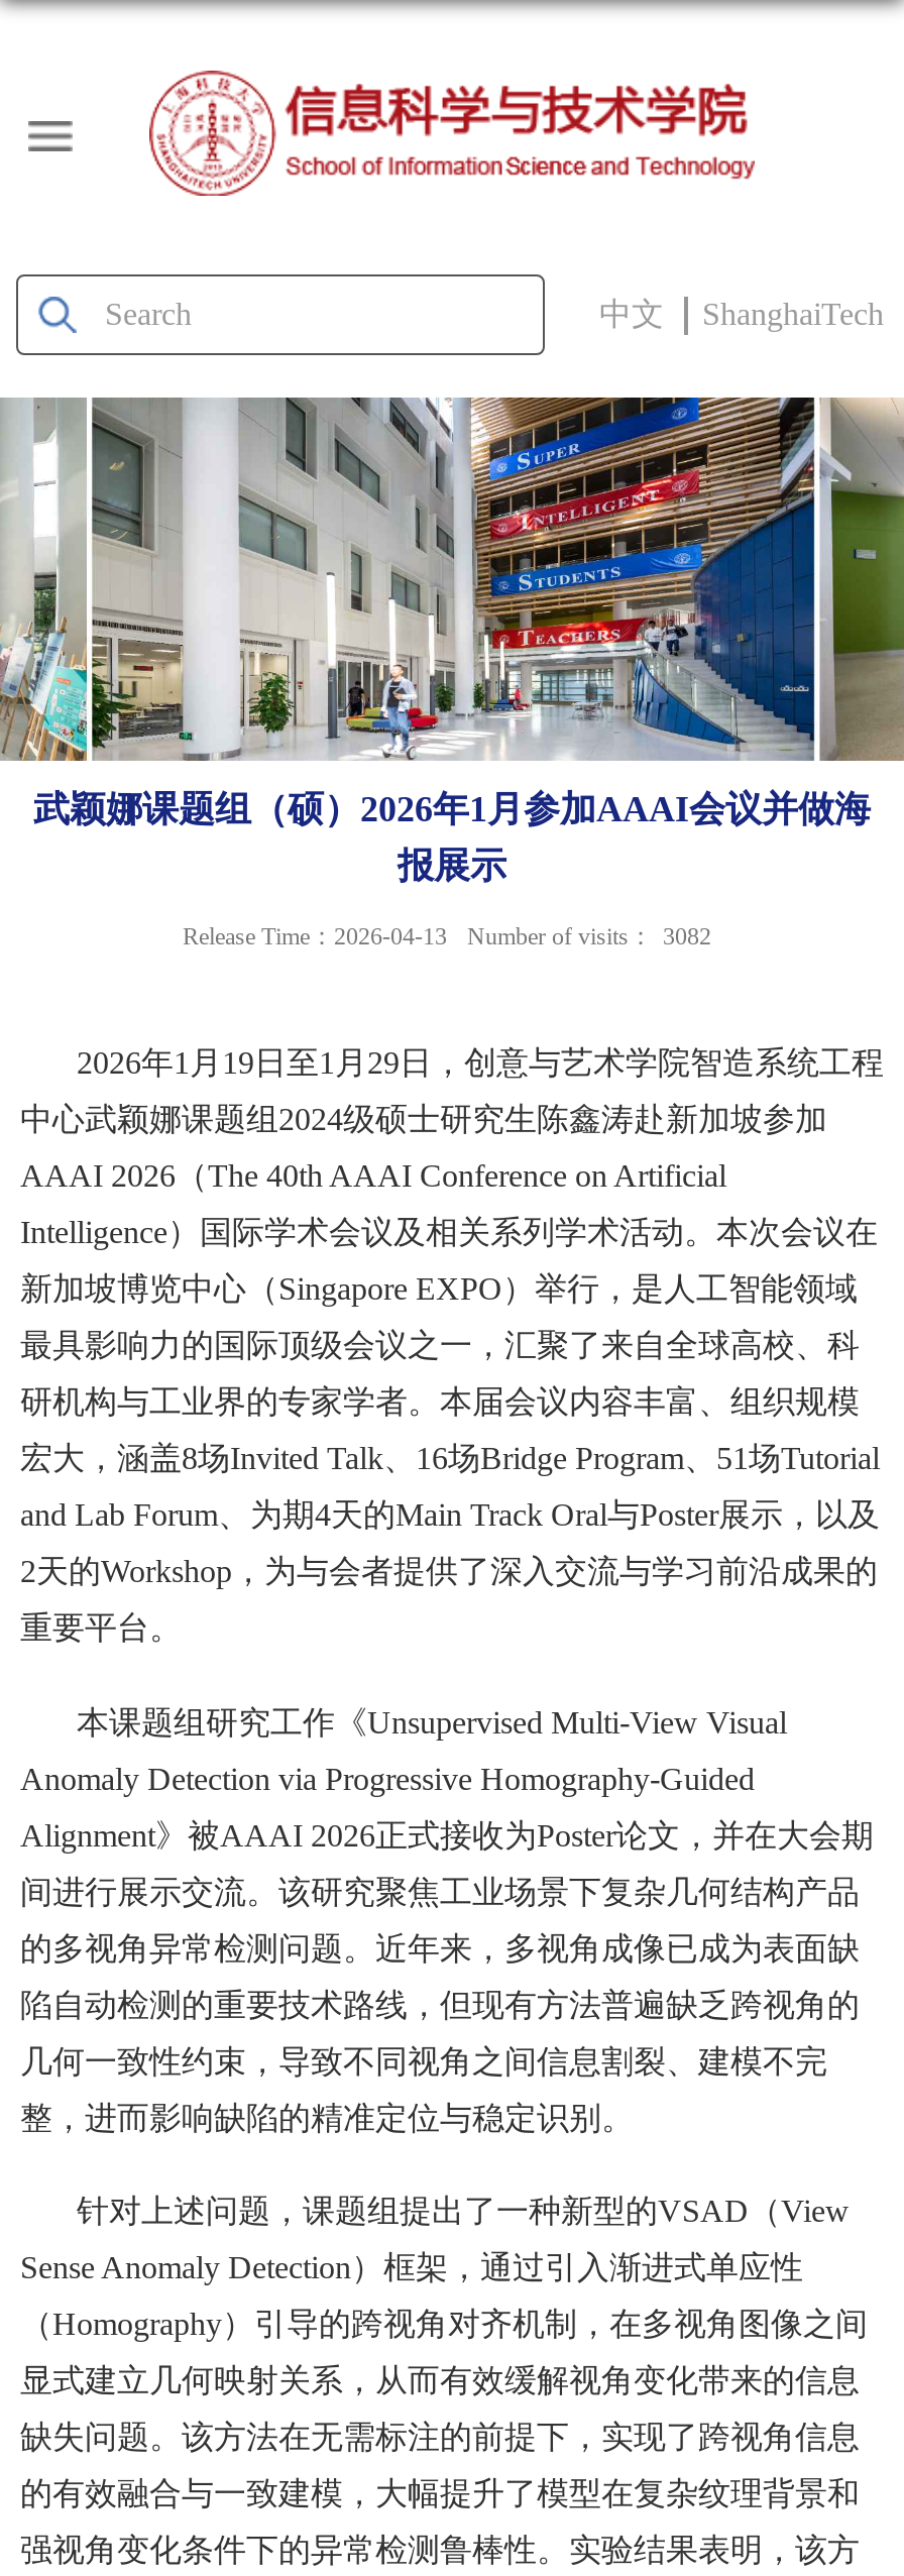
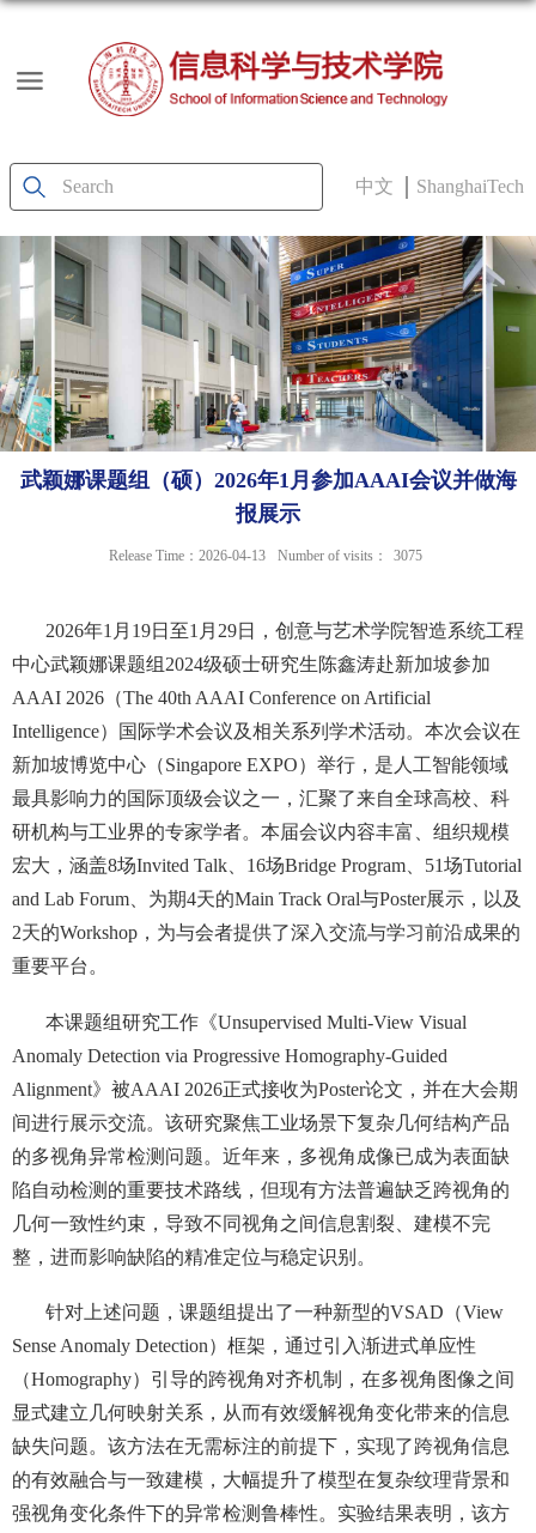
[467,922,711,950] Number of visits： 3082 -> [277,547,422,564] Number of visits： 3075

